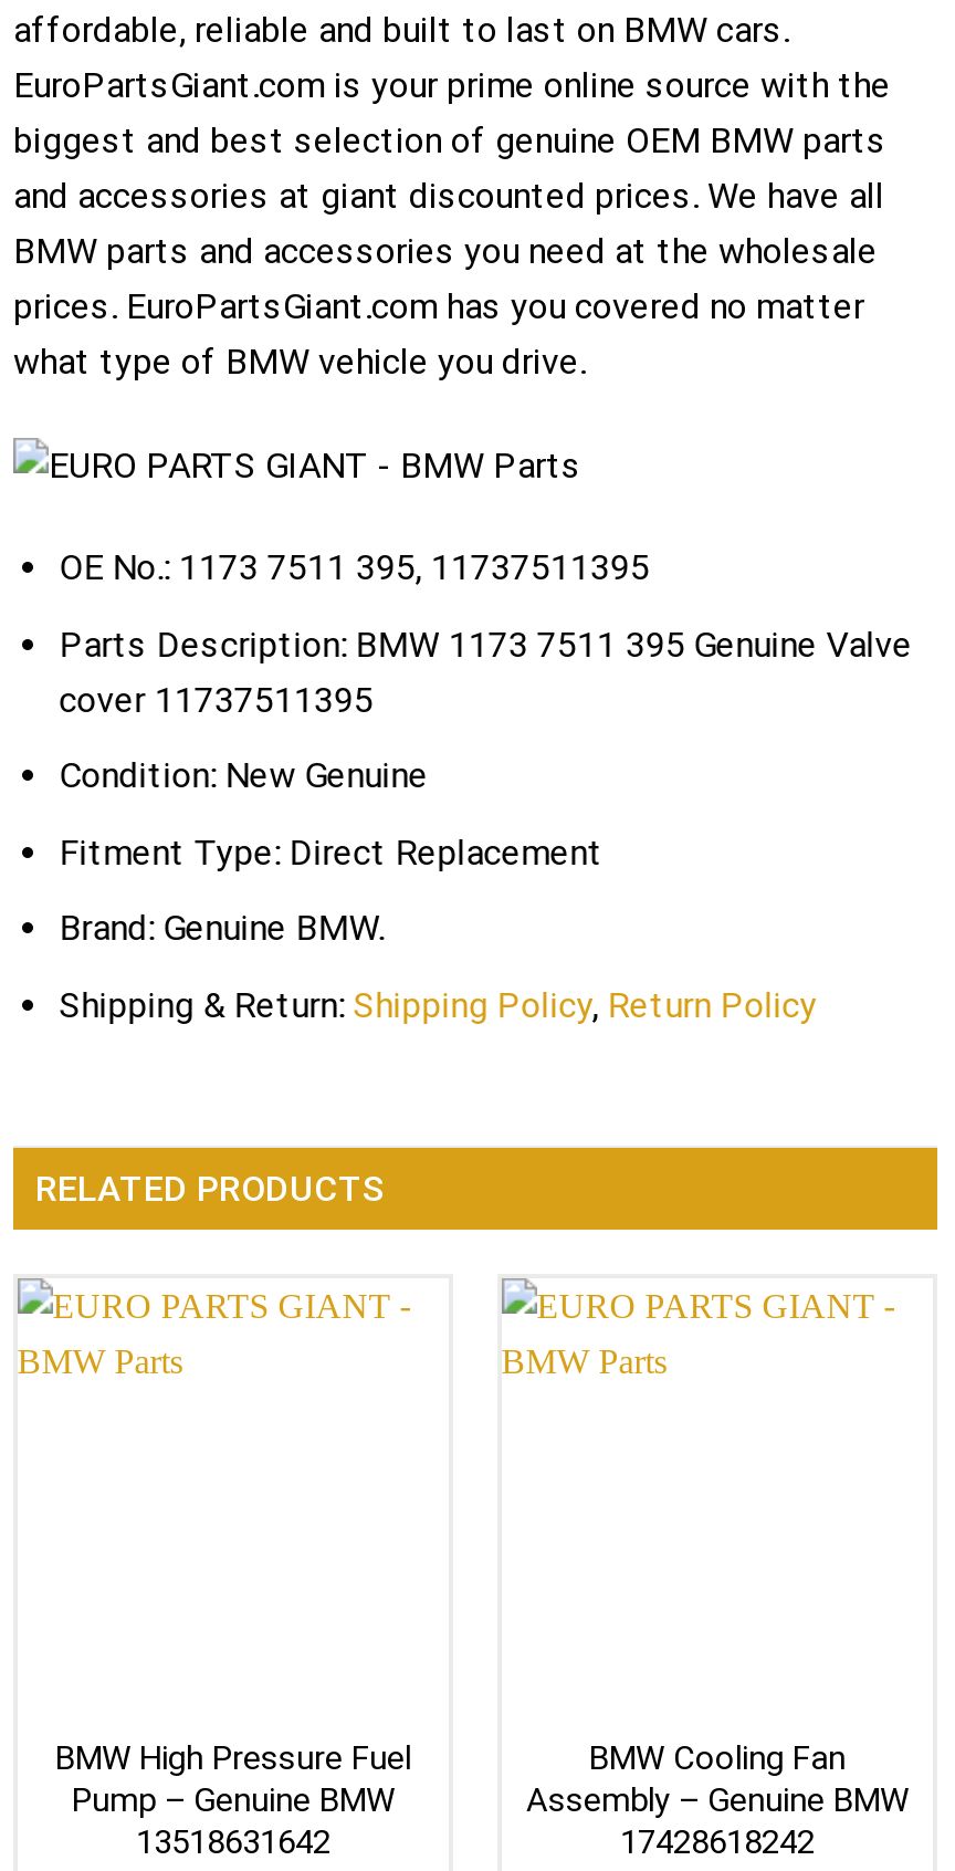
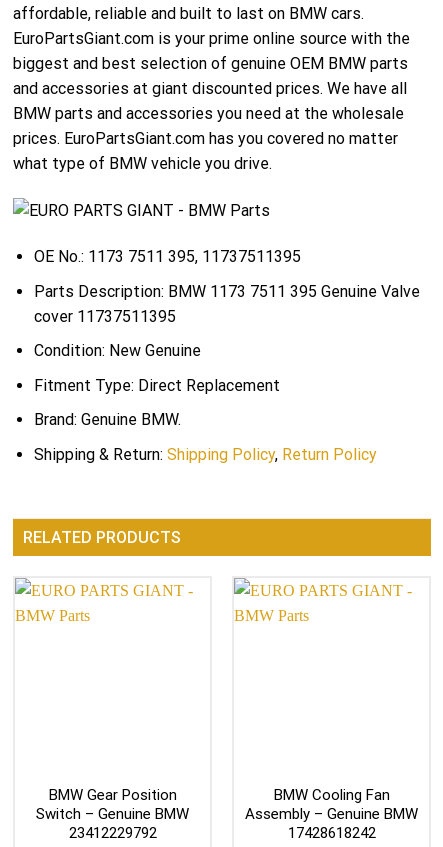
[55,1738,411,1861] BMW High Pressure Fuel | Pump – Genuine BMW | 13518631642 -> [36,786,189,842] BMW Gear Position | Switch – Genuine BMW | 23412229792

